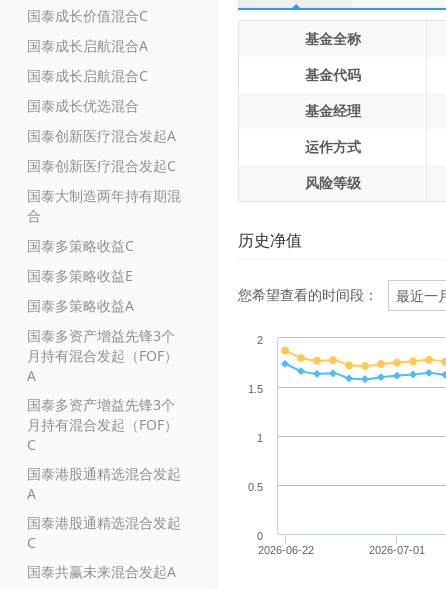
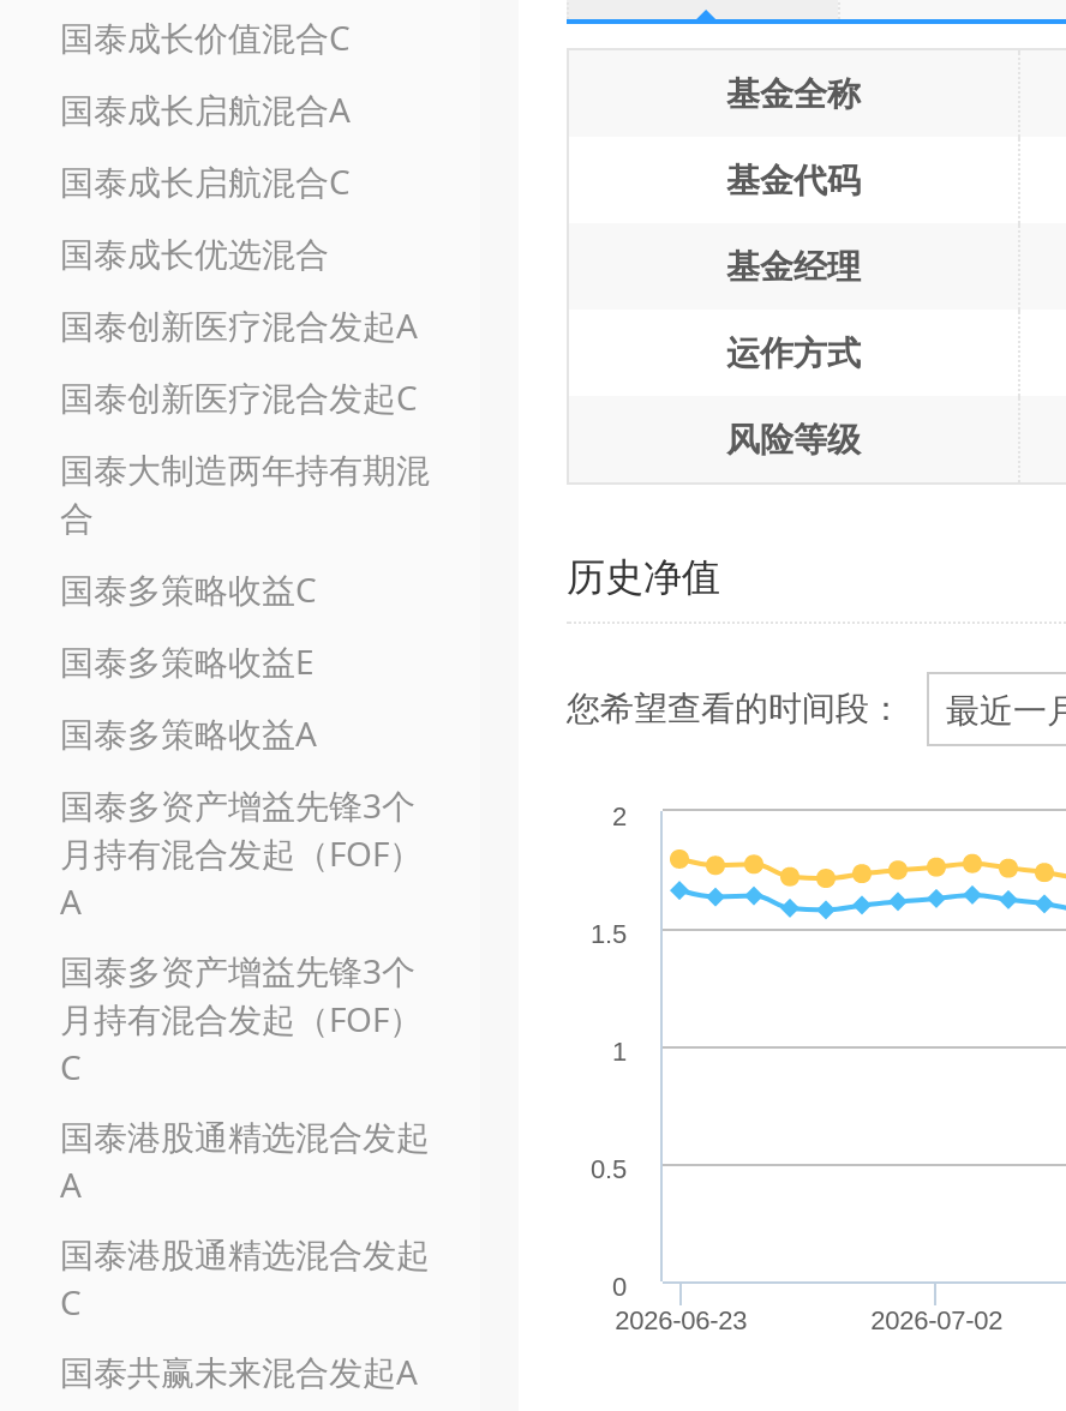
[280,345,443,384] [image] -> [667,830,1059,921] [image]
[258,544,314,556] 2026-06-22 -> [615,1305,747,1335] 2026-06-23
[369,544,425,556] 2026-07-01 -> [871,1305,1003,1335] 2026-07-02

